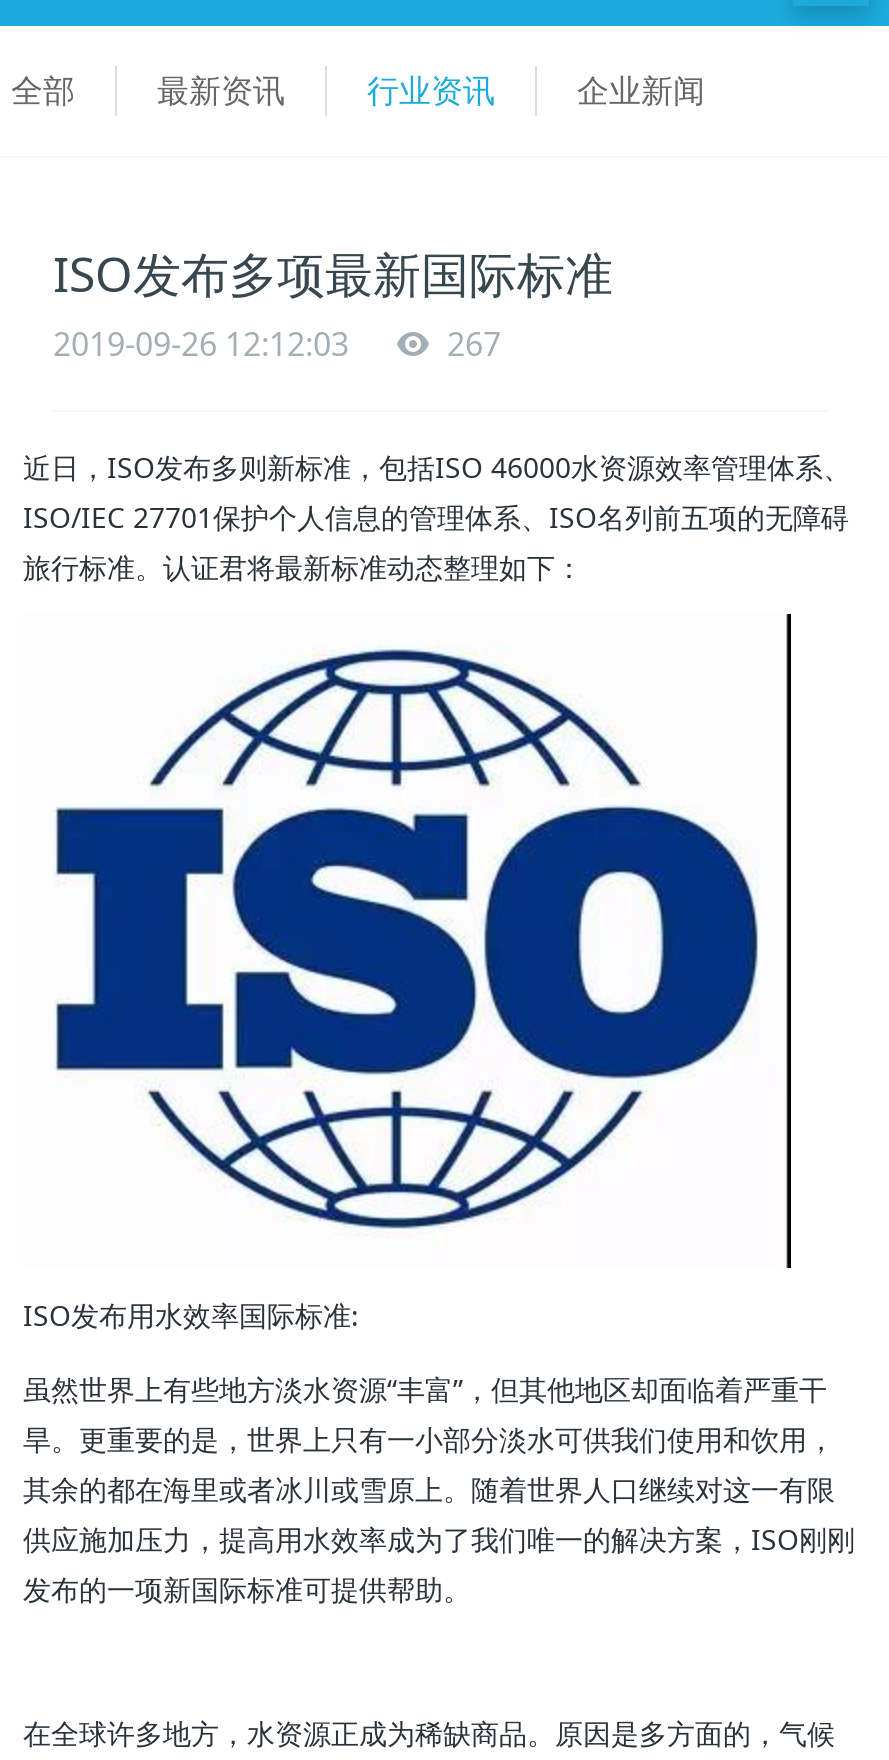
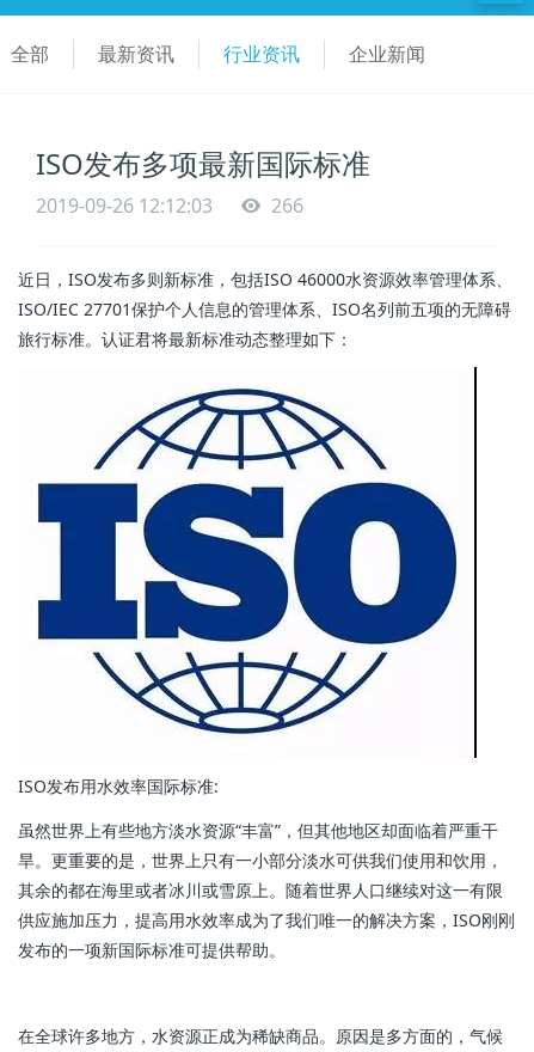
[439,322,501,366] 267 -> [266,192,303,219] 266

